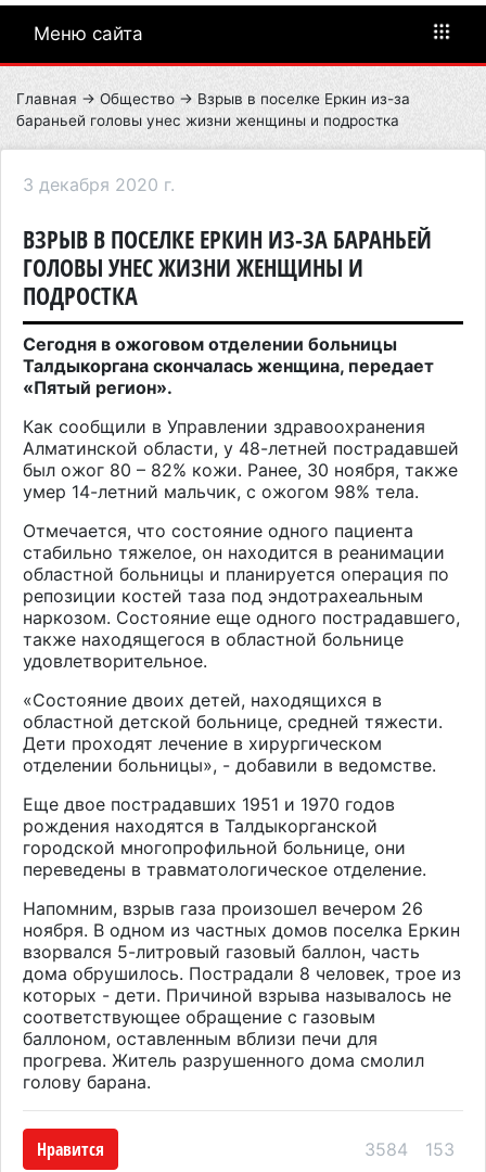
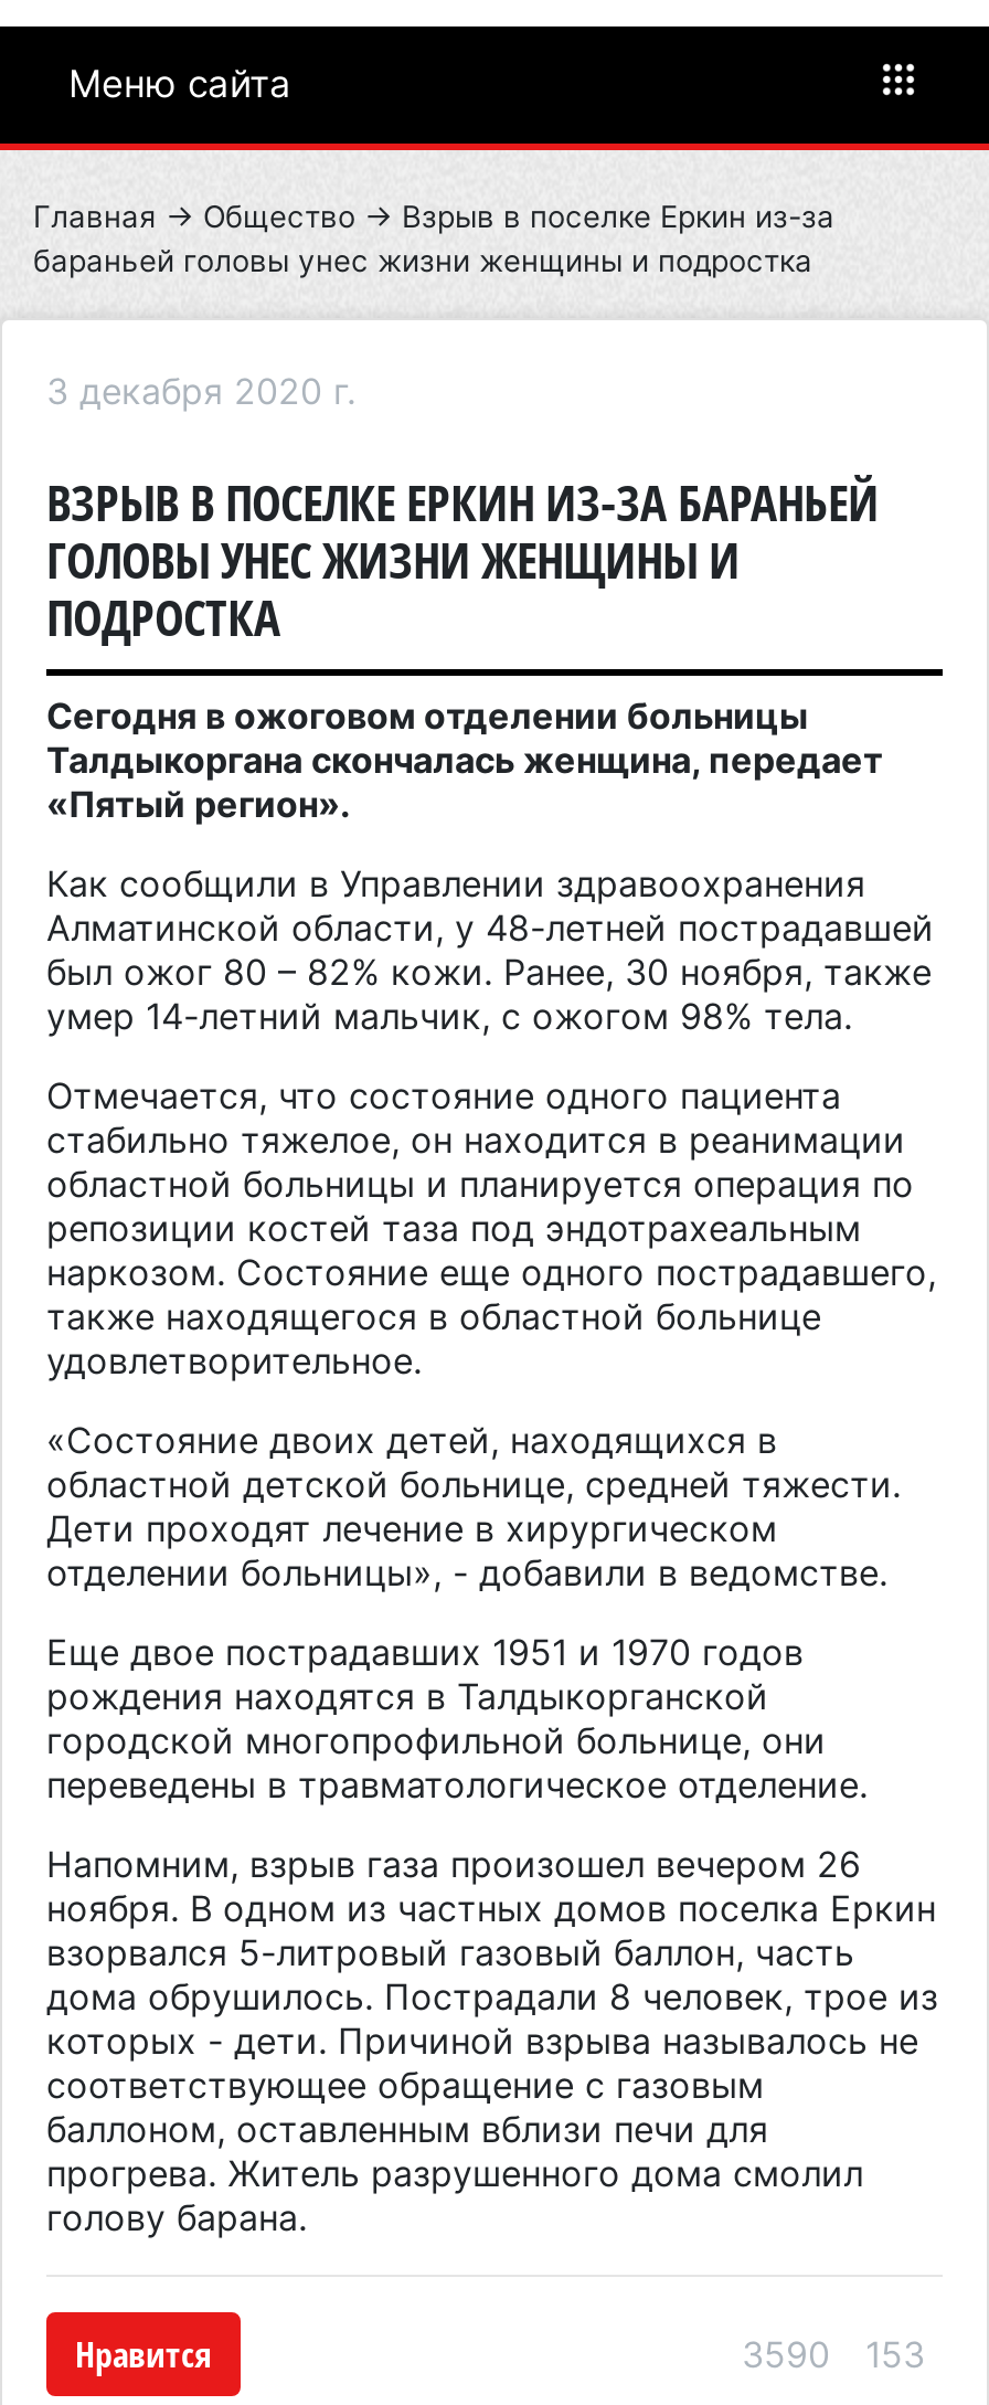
[364,1138,455,1160] 3584 153 -> [742,2332,925,2376] 3590 153

